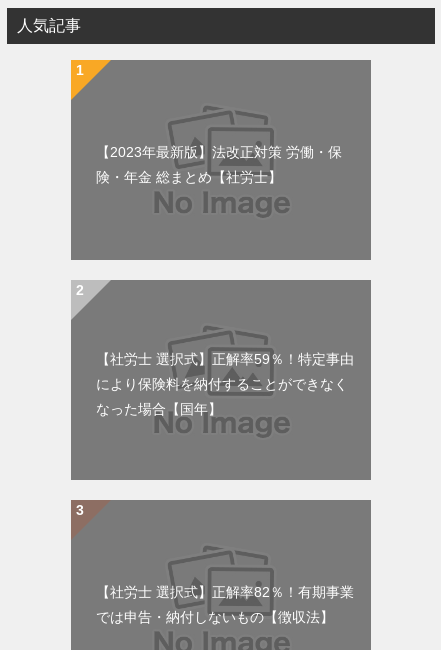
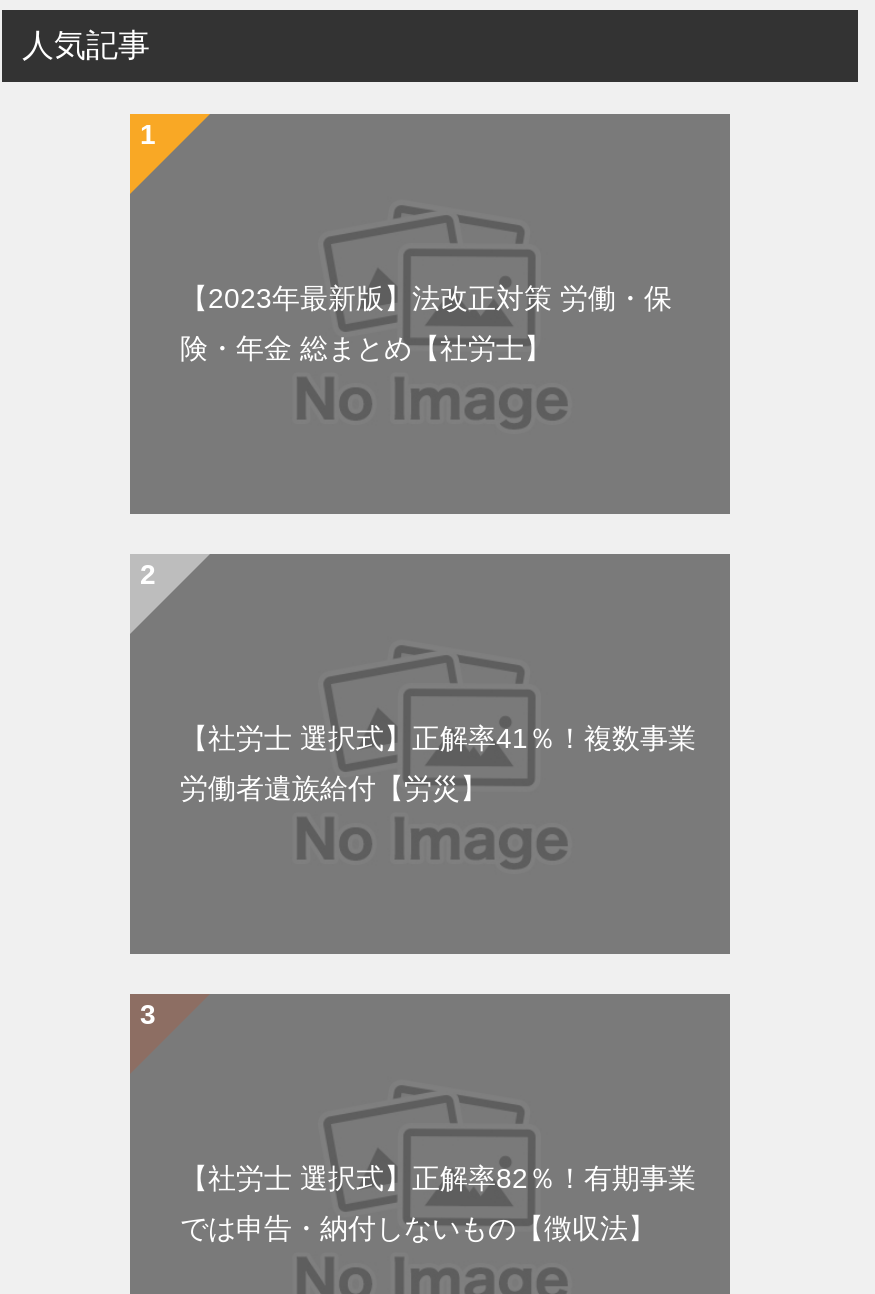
[96,351,354,417] 【社労士 選択式】正解率59％！特定事由 | により保険料を納付することができなく | なった場合【国年】 -> [180,722,696,804] 【社労士 選択式】正解率41％！複数事業 | 労働者遺族給付【労災】

